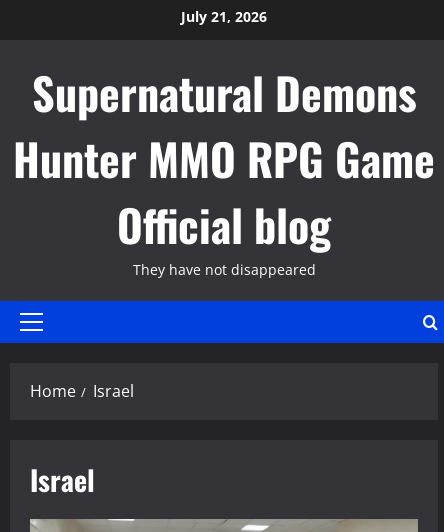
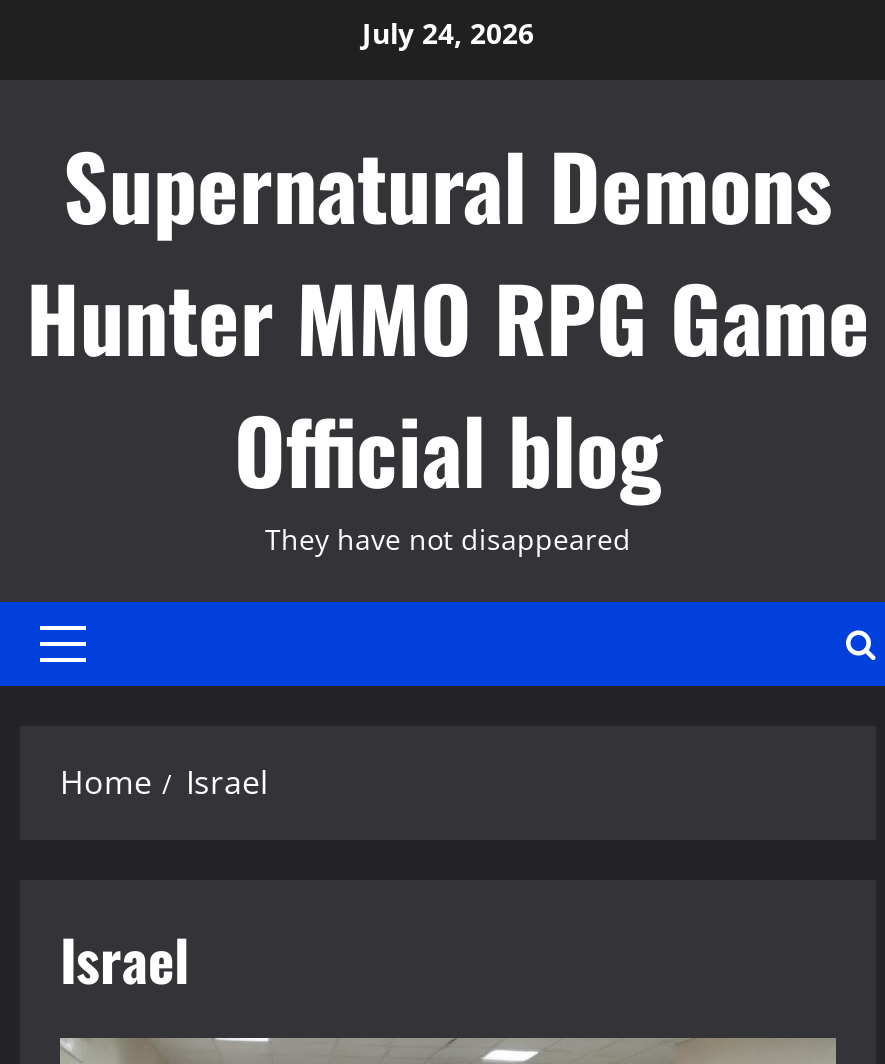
[181,7,267,26] July 21, 2026 -> [362,14,534,52] July 24, 2026

